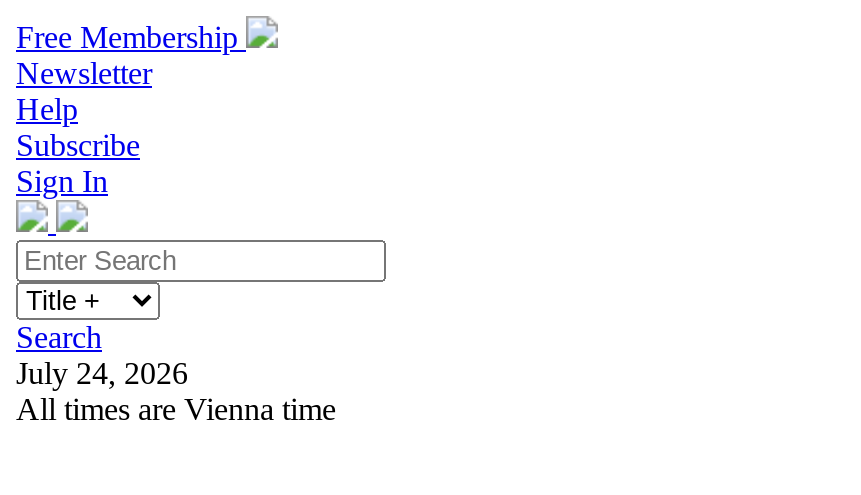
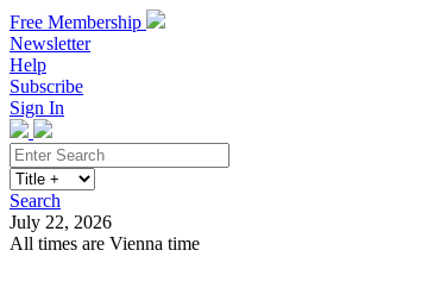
[16,356,188,390] July 24, 2026 -> [10,212,112,232] July 22, 2026

